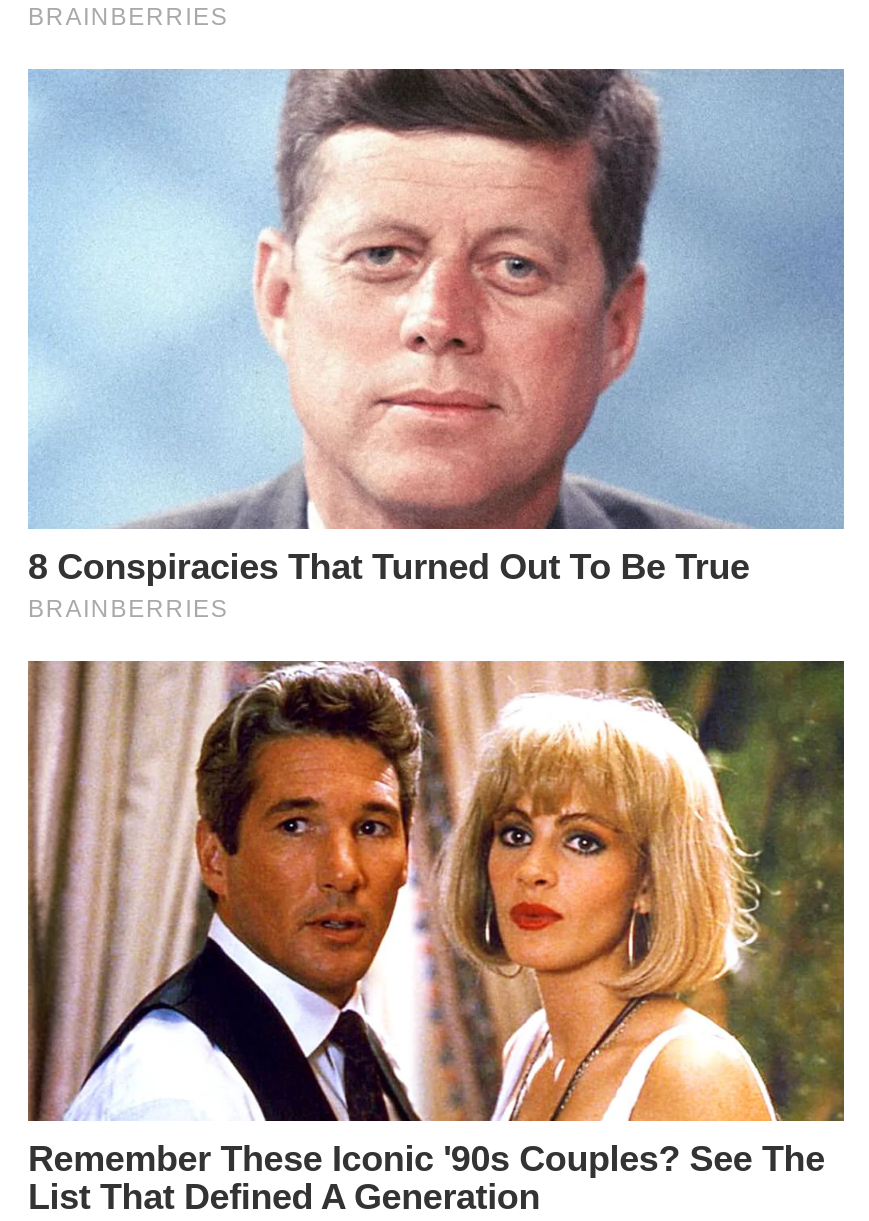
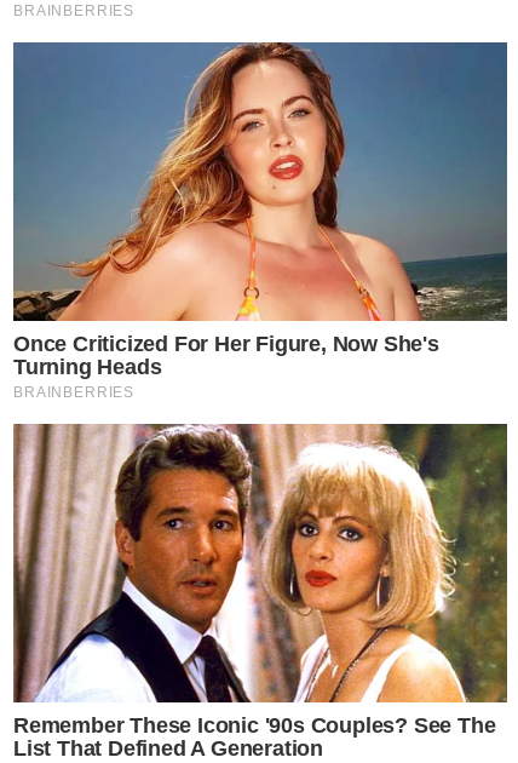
[28,68,844,587] [image] | 8 Conspiracies That Turned Out To Be True -> [12,41,507,379] [image] | Once Criticized For Her Figure, Now She's | Turning Heads

